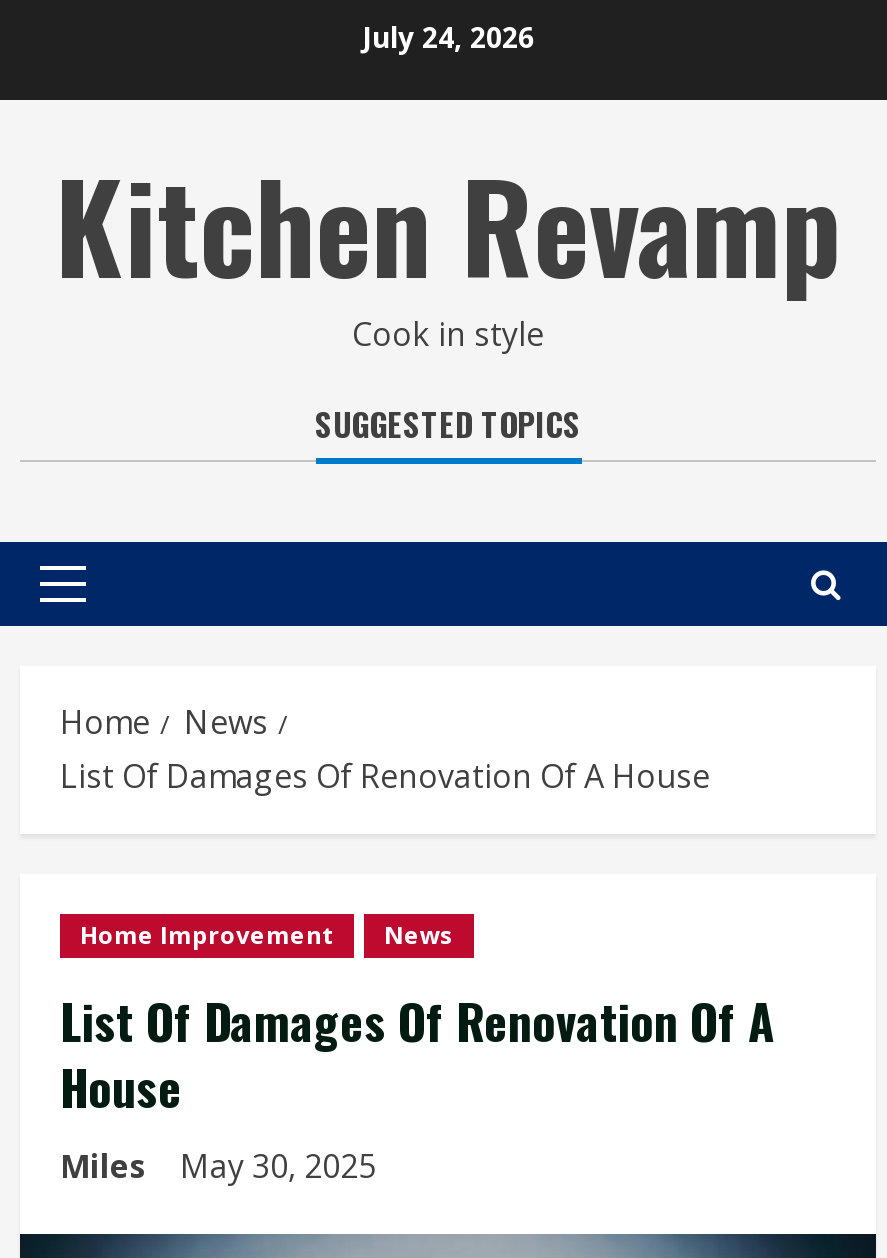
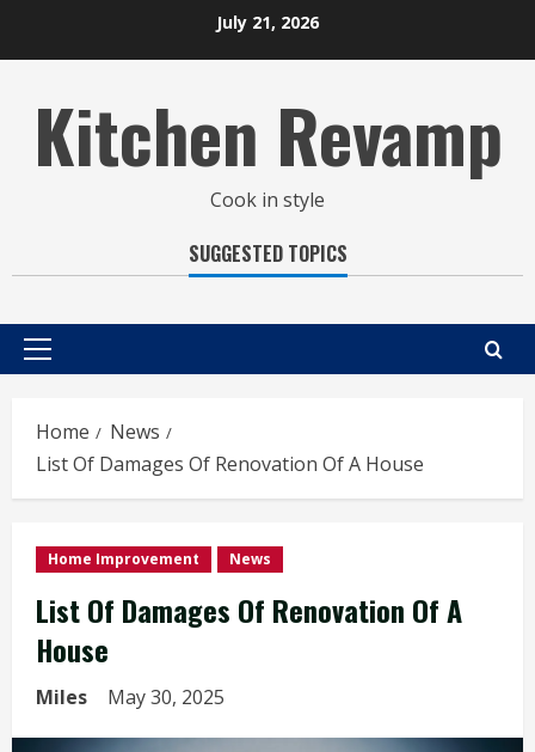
[362,17,534,55] July 24, 2026 -> [216,10,319,33] July 21, 2026

